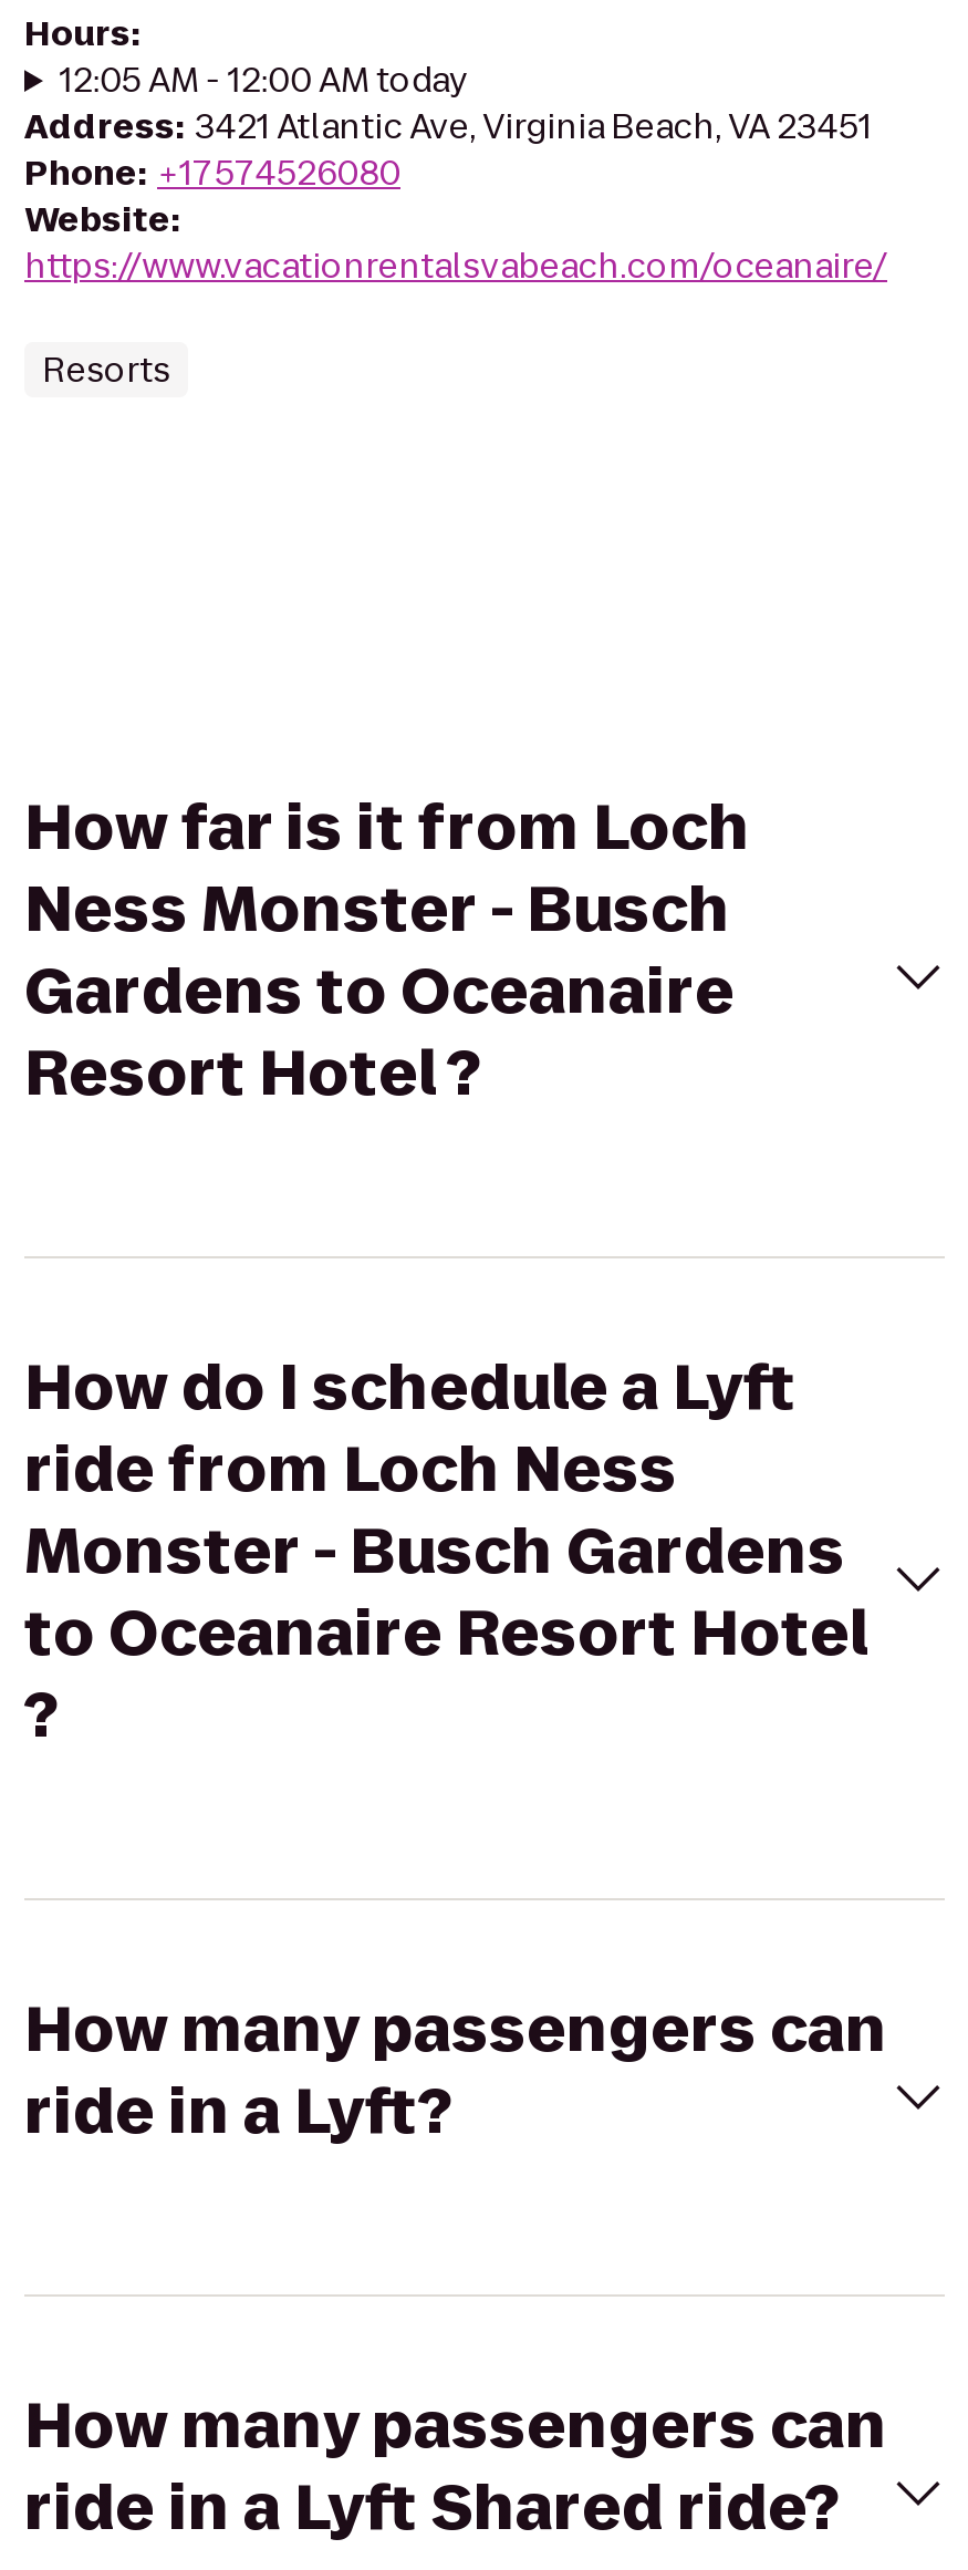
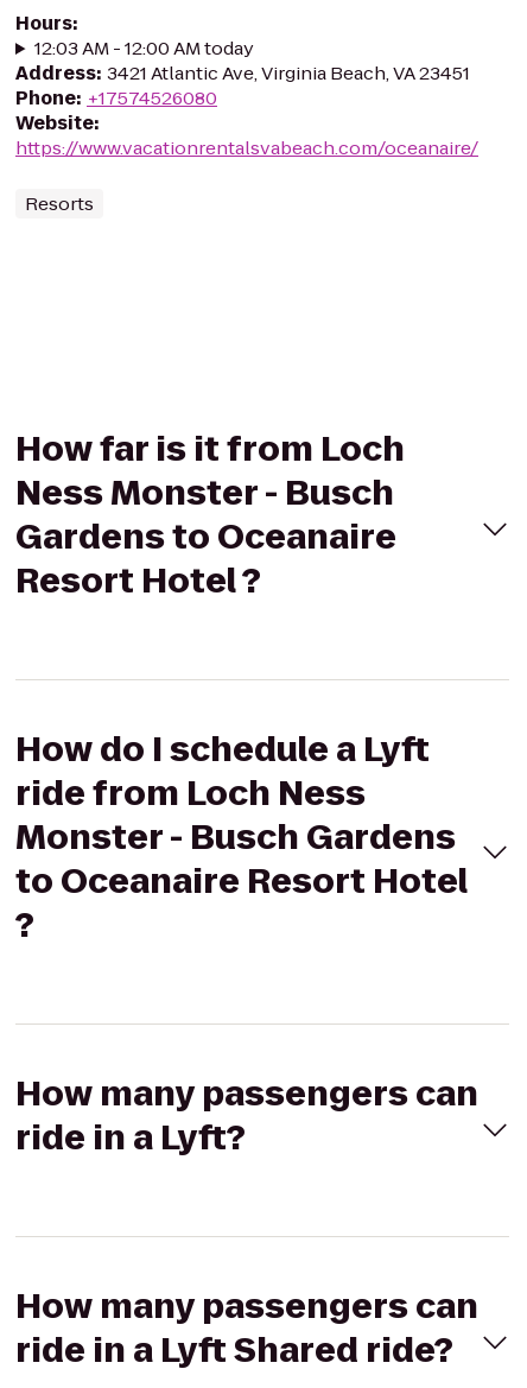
[60,56,469,103] 12:05 AM - 12:00 AM today -> [34,36,254,61] 12:03 AM - 12:00 AM today

